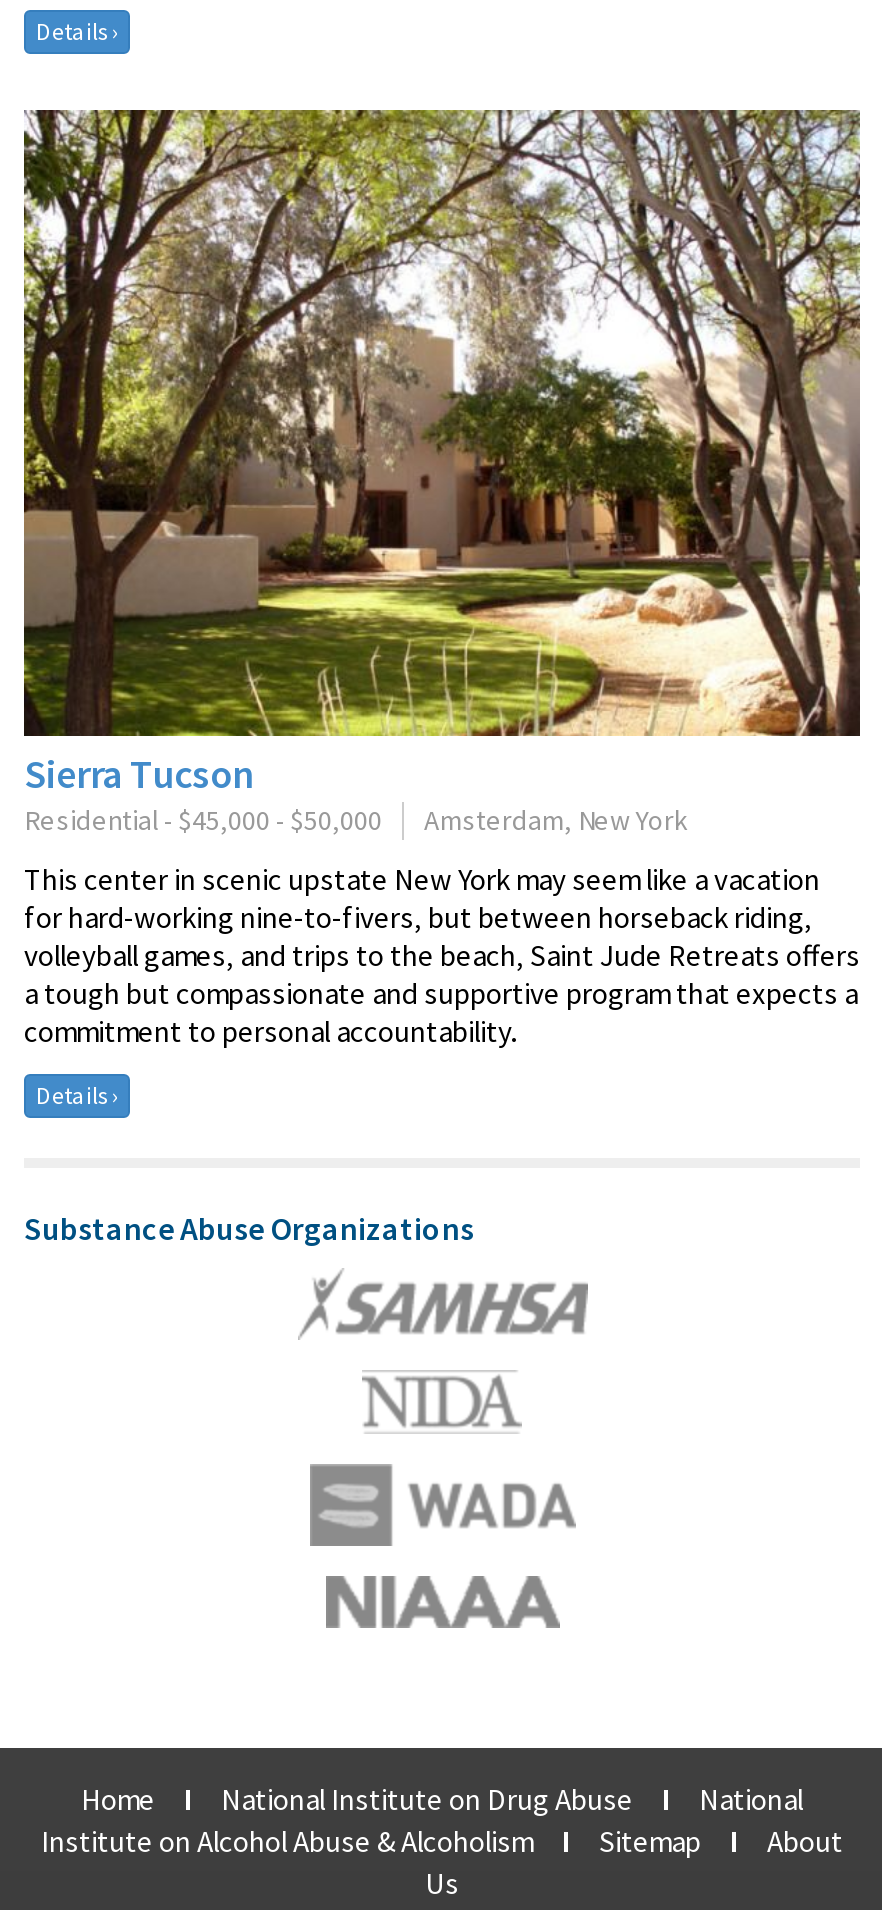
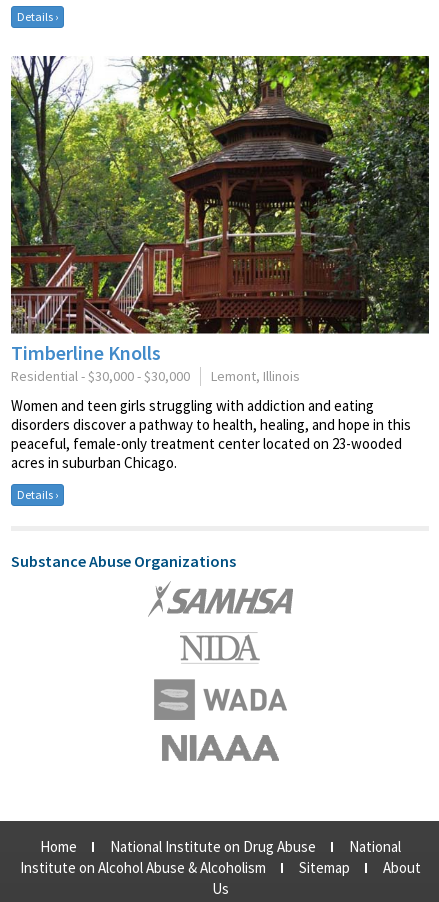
[22,107,862,839] [image] | Sierra Tucson | Residential - $45,000 - $50,000 | Amsterdam, New York -> [11,55,430,385] [image] | Timberline Knolls | Residential - $30,000 - $30,000 | Lemont, Illinois
[24,861,860,1051] This center in scenic upstate New York may seem like a vacation | for hard-working nine-to-fivers, but between horseback riding, | volleyball games, and trips to the beach, Saint Jude Retreats offers | a tough but compassionate and supportive program that expects a | commitment to personal accountability. -> [11,396,411,472] Women and teen girls struggling with addiction and eating | disorders discover a pathway to health, healing, and hope in this | peaceful, female-only treatment center located on 23-wooded | acres in suburban Chicago.

